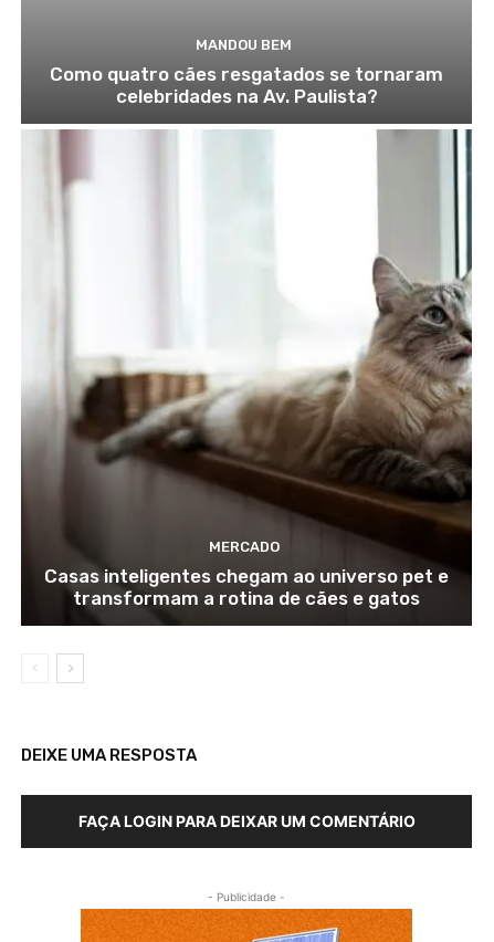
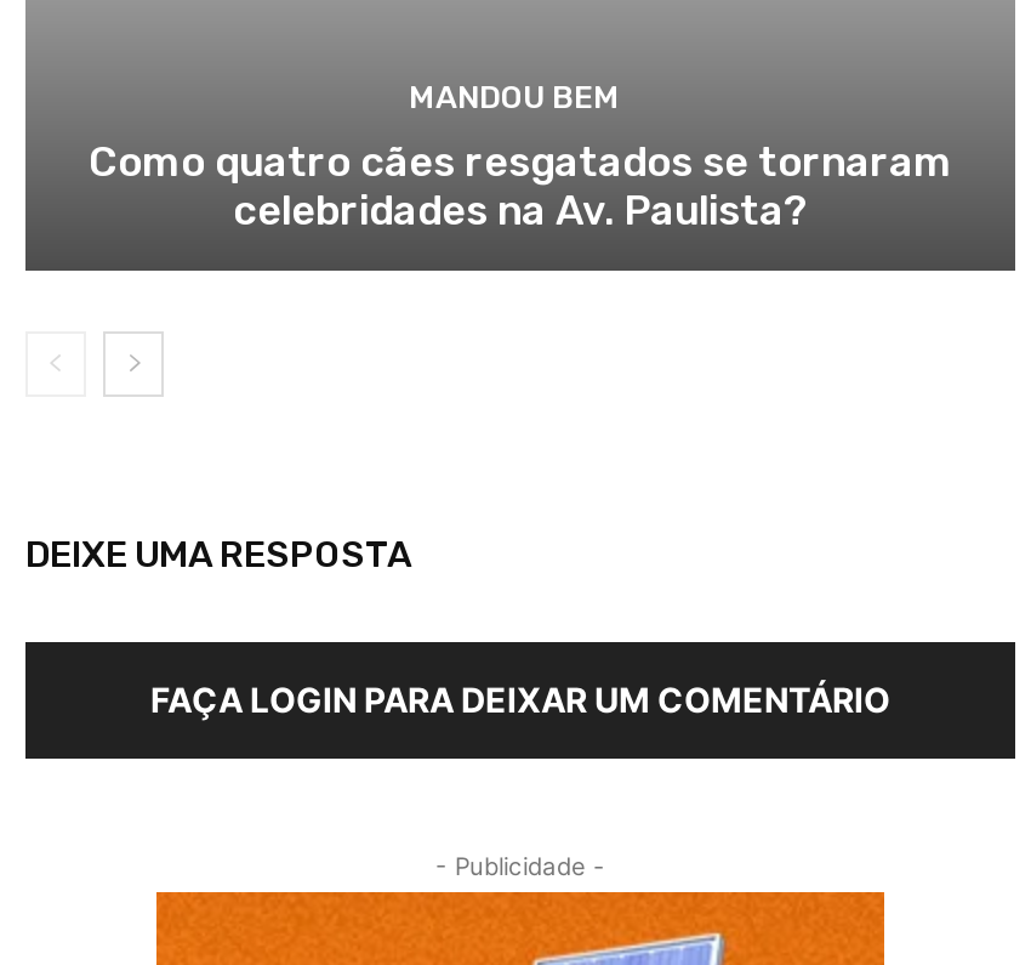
[21,128,472,625] [image] | MERCADO | Casas inteligentes chegam ao universo pet e | transformam a rotina de cães e gatos -> none

